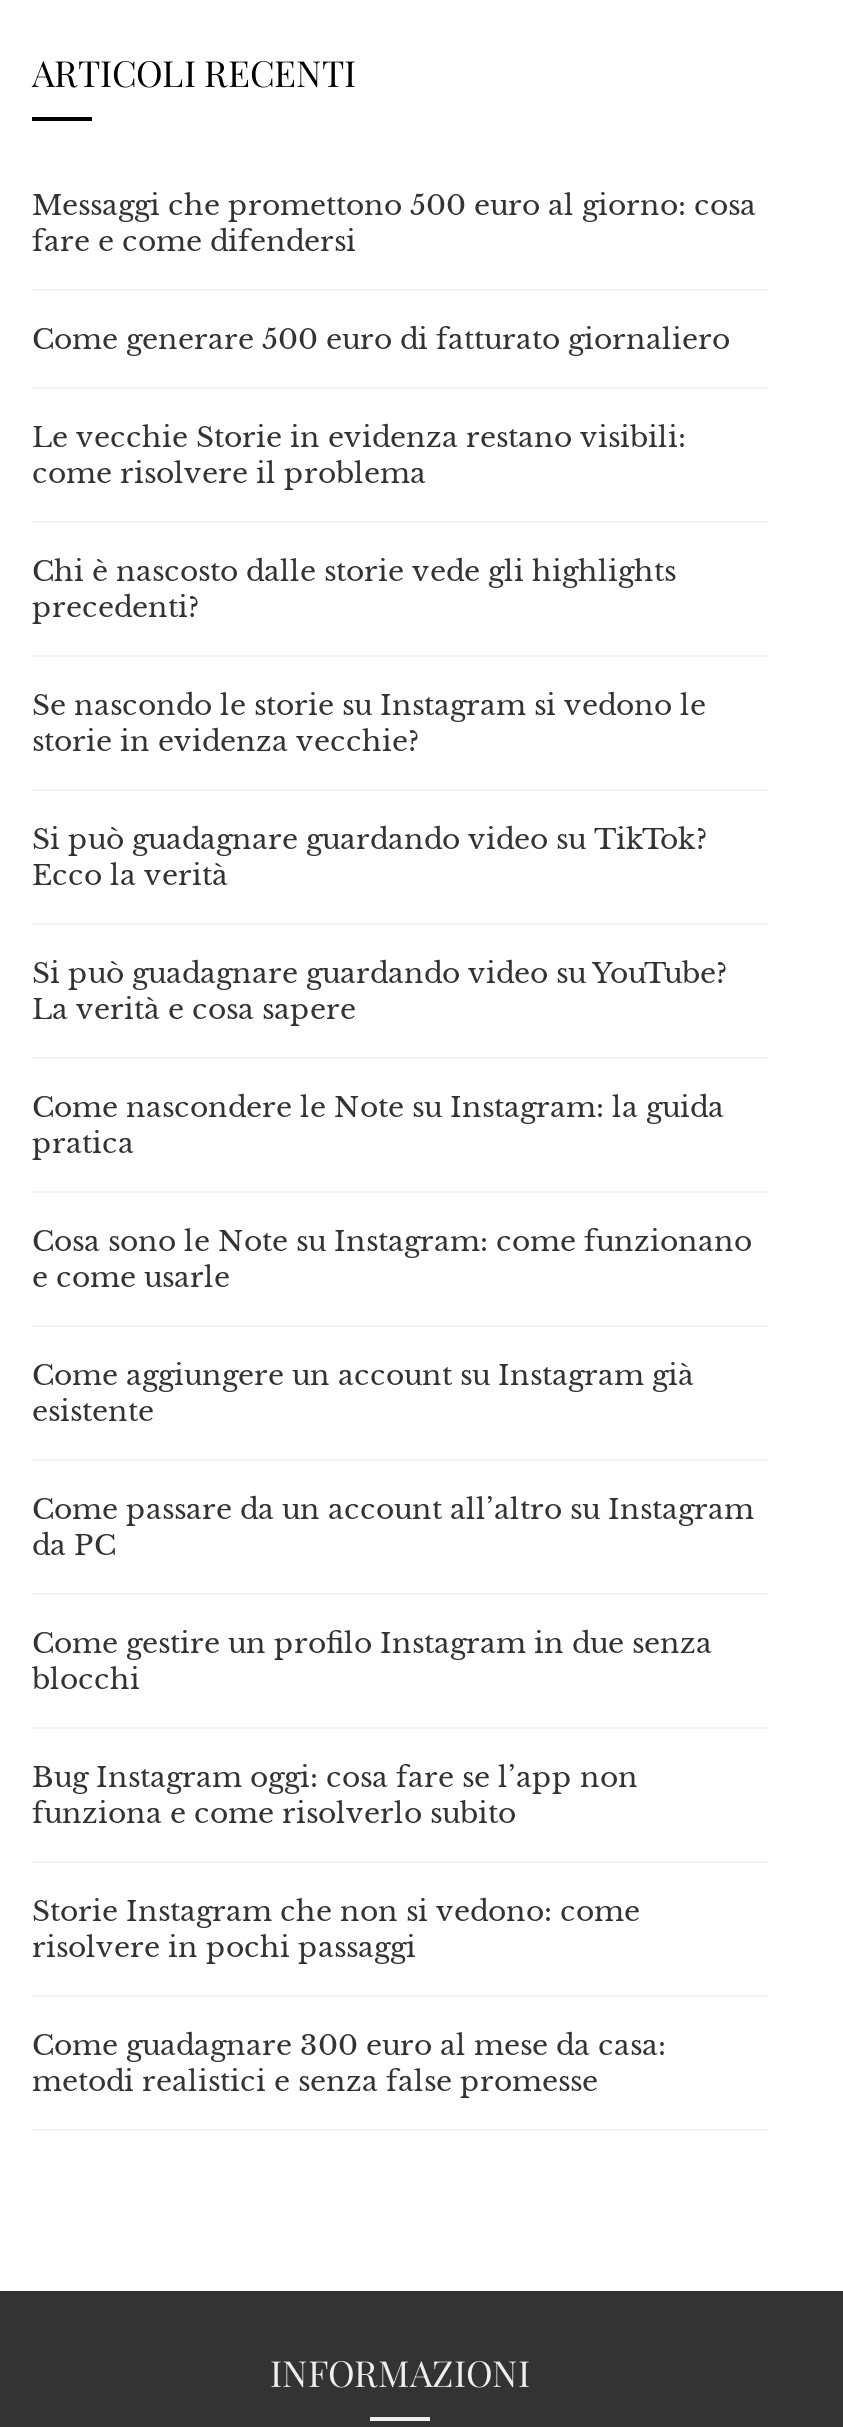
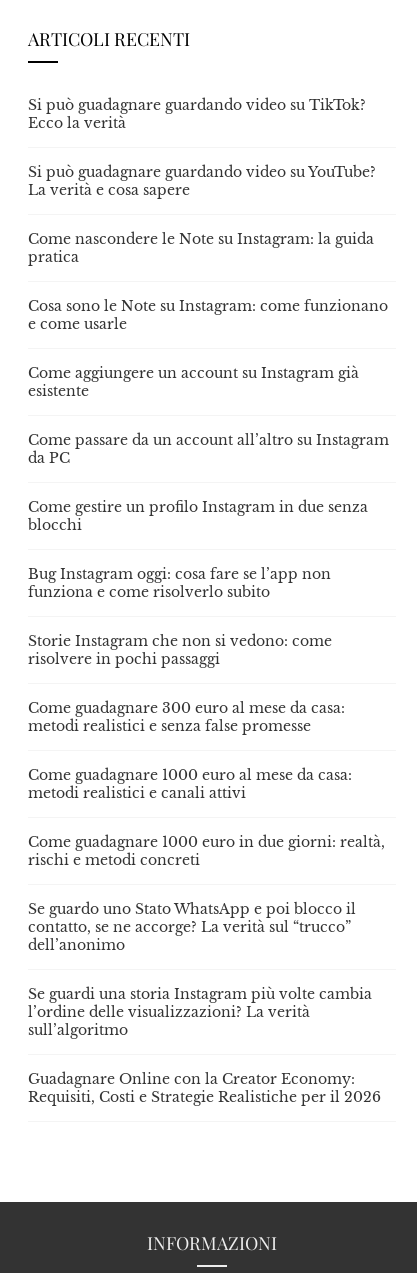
[32,187,756,759] Messaggi che promettono 500 euro al giorno: cosa | fare e come difendersi | Come generare 500 euro di fatturato giornaliero | Le vecchie Storie in evidenza restano visibili: | come risolvere il problema | Chi è nascosto dalle storie vede gli highlights | precedenti? | Se nascondo le storie su Instagram si vedono le | storie in evidenza vecchie? -> none
moved [32,821,754,2099] -> [28,96,389,735]: Si può guadagnare guardando video su TikTok? | Ecco la verità | Si può guadagnare guardando video su YouTube? | ... | Come guadagnare 300 euro al mese da casa: | metodi realistici e senza false promesse
none -> [28,766,385,1106] Come guadagnare 1000 euro al mese da casa: | metodi realistici e canali attivi | Come guadagnare 1000 euro in due giorni: realtà, | rischi e metodi concreti | Se guardo uno Stato WhatsApp e poi blocco il | contatto, se ne accorge? La verità sul “trucco” | dell’anonimo | Se guardi una storia Instagram più volte cambia | l’ordine delle visualizzazioni? La verità | sull’algoritmo | Guadagnare Online con la Creator Economy: | Requisiti, Costi e Strategie Realistiche per il 2026

